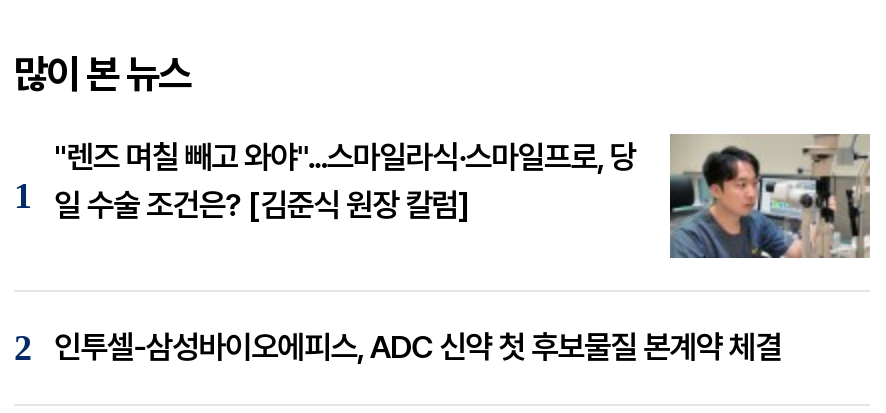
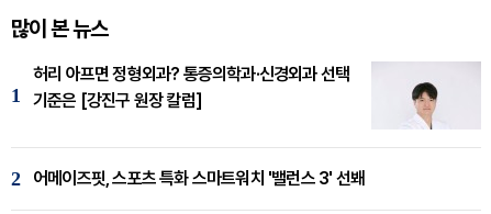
[54,132,872,260] [image] | "렌즈 며칠 빼고 와야"...스마일라식·스마일프로, 당 | 일 수술 조건은? [김준식 원장 칼럼] -> [33,61,481,129] [image] | 허리 아프면 정형외과? 통증의학과·신경외과 선택 | 기준은 [강진구 원장 칼럼]
[54,328,782,366] 인투셀-삼성바이오에피스, ADC 신약 첫 후보물질 본계약 체결 -> [33,168,365,189] 어메이즈핏, 스포츠 특화 스마트워치 '밸런스 3' 선봬

